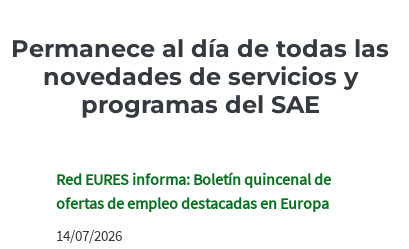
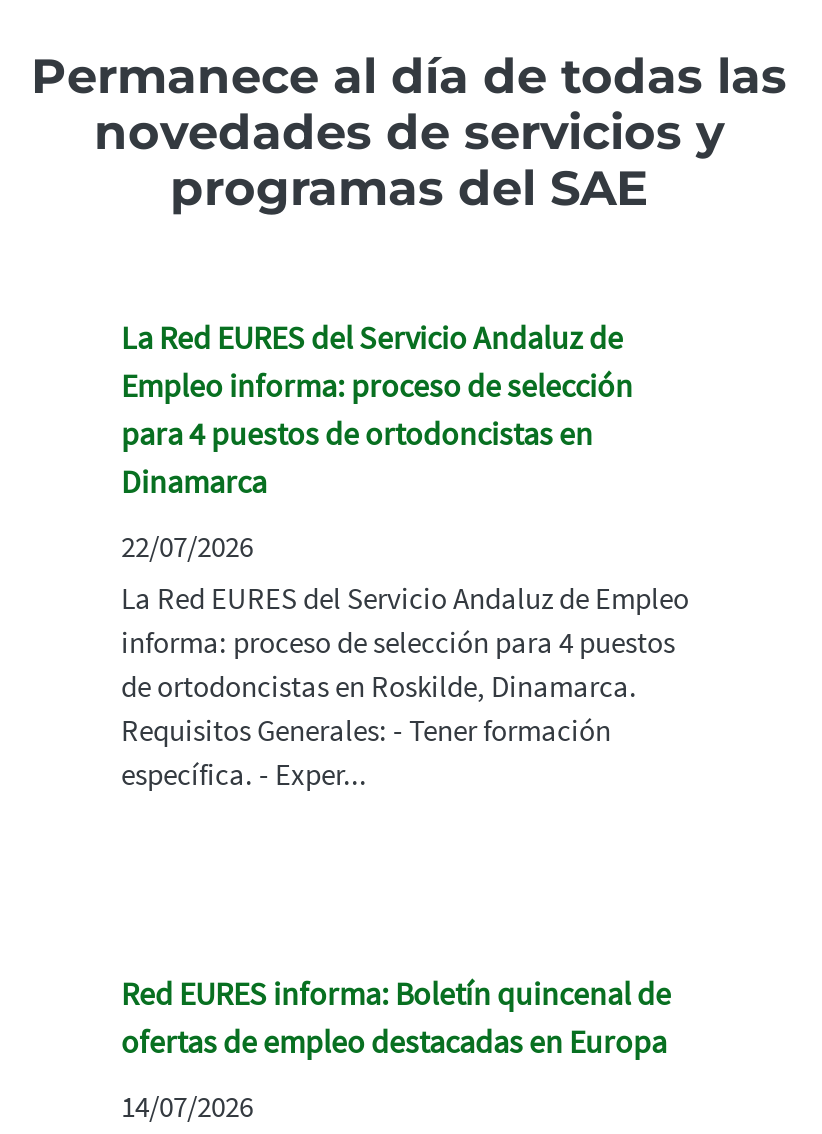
none -> [121,318,689,794] La Red EURES del Servicio Andaluz de | Empleo informa: proceso de selección | para 4 puestos de ortodoncistas en | Dinamarca | 22/07/2026 | La Red EURES del Servicio Andaluz de Empleo | informa: proceso de selección para 4 puestos | de ortodoncistas en Roskilde, Dinamarca. | Requisitos Generales: - Tener formación | específica. - Exper...

